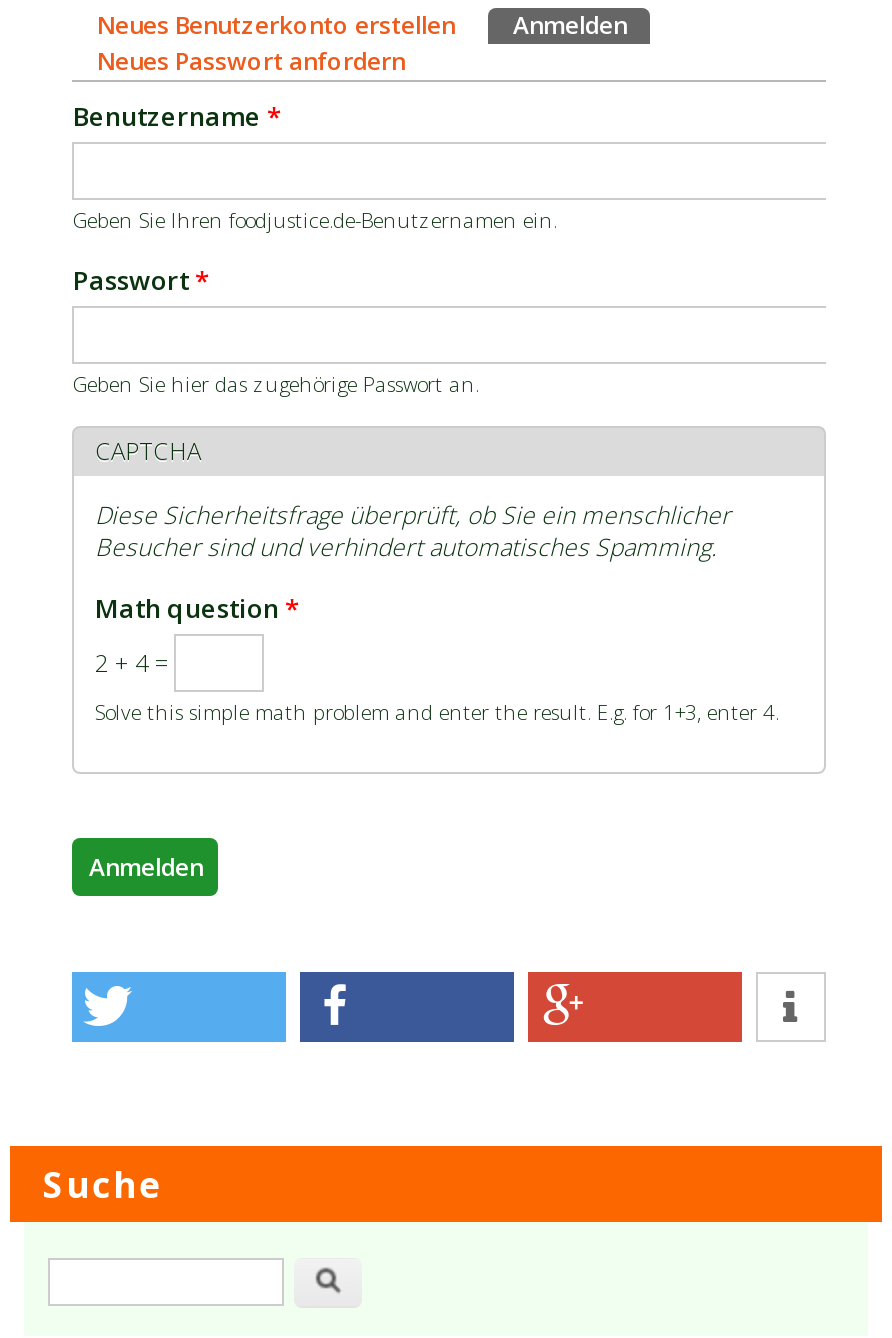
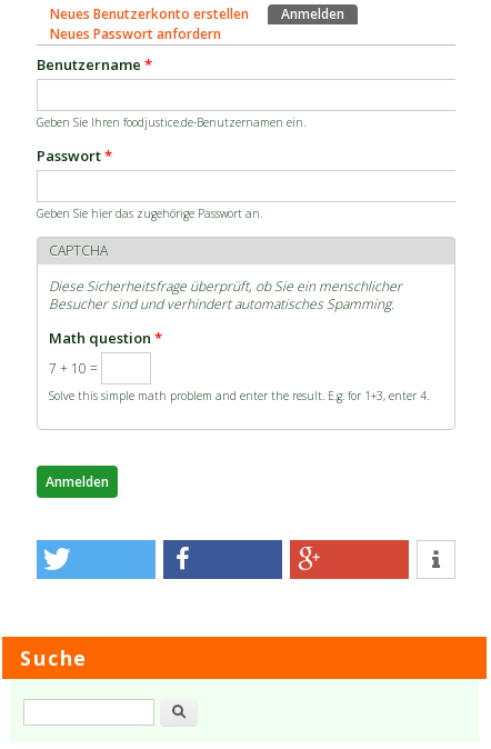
[95,647,175,681] 2 + 4 = -> [49,359,102,378] 7 + 10 =

